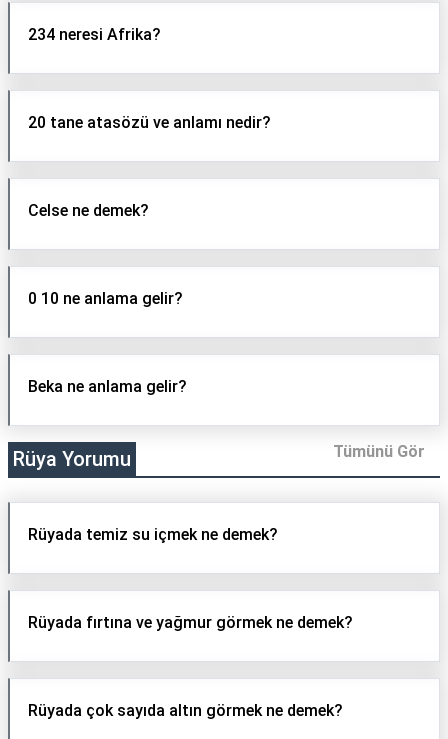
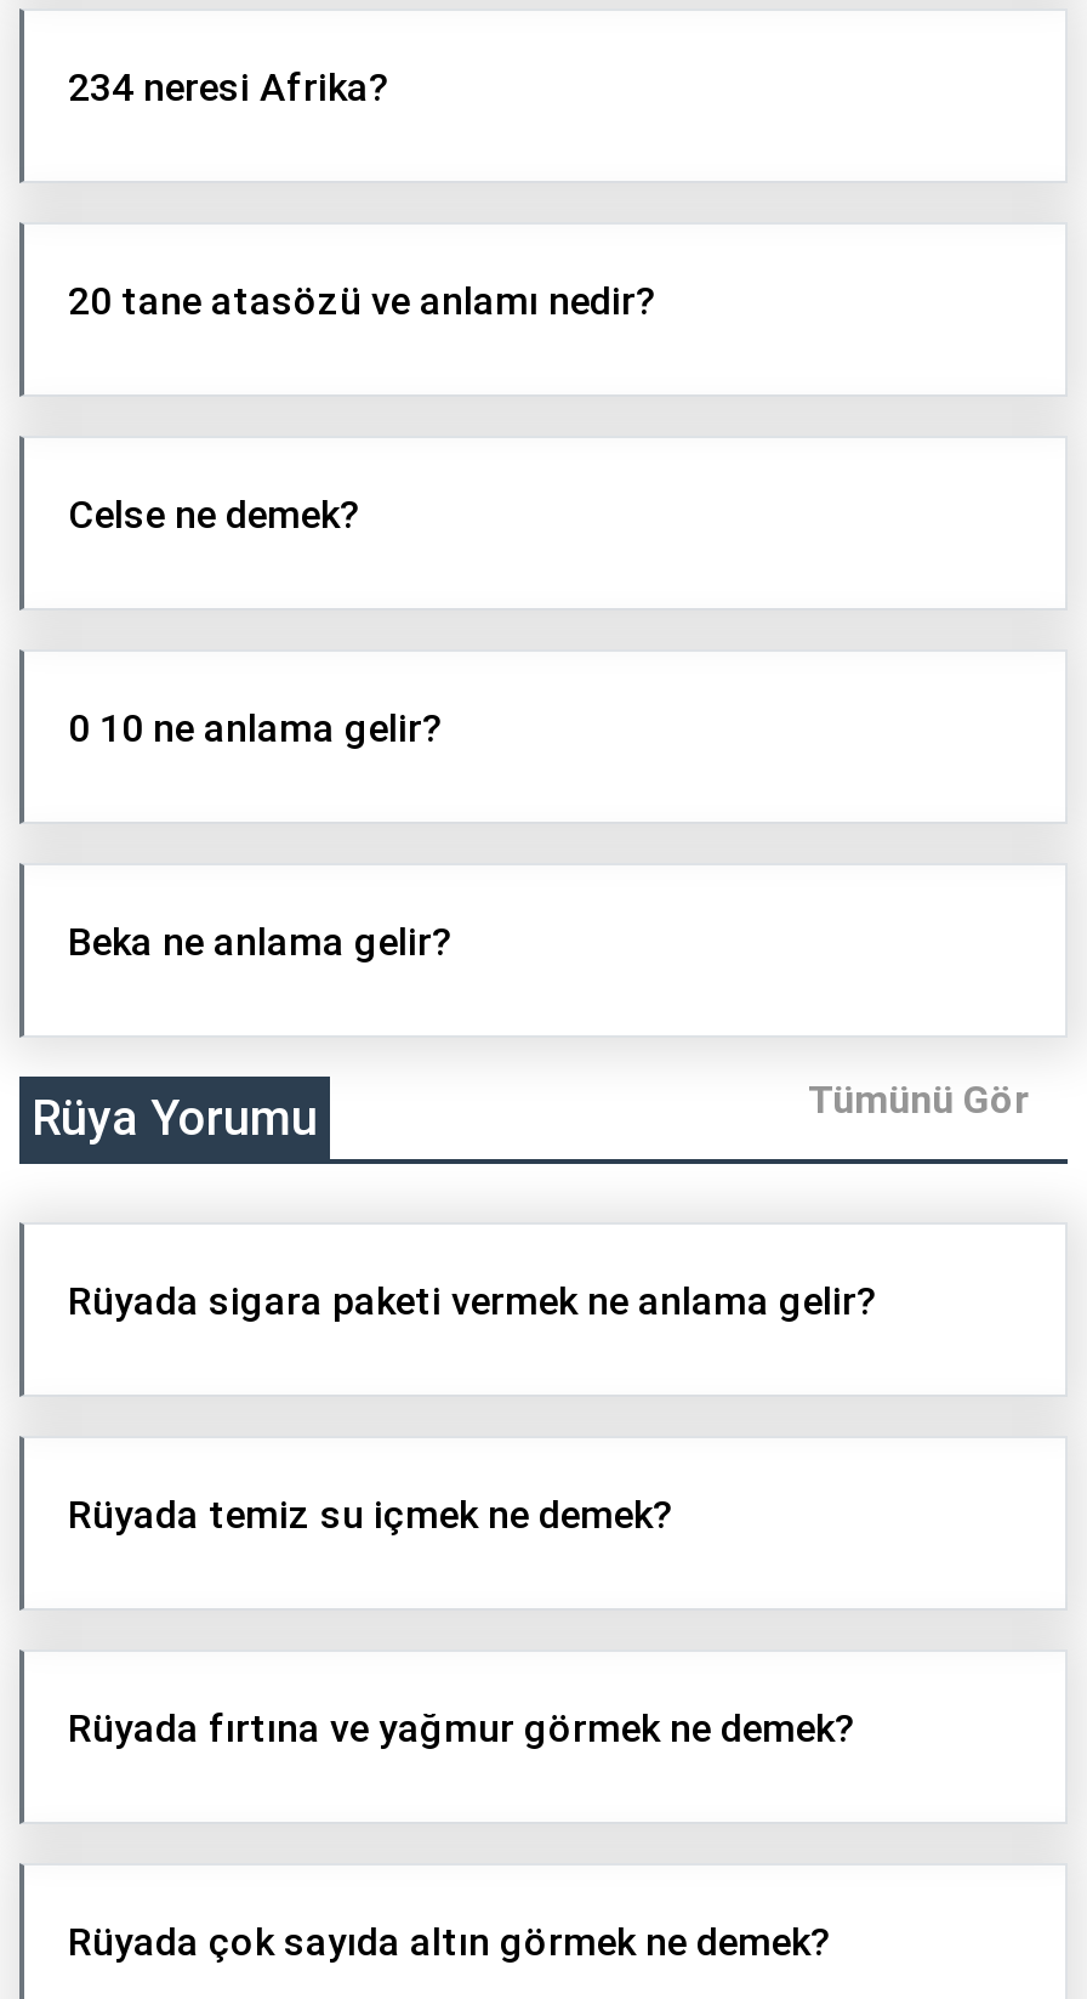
none -> [68,1279,878,1325] Rüyada sigara paketi vermek ne anlama gelir?

